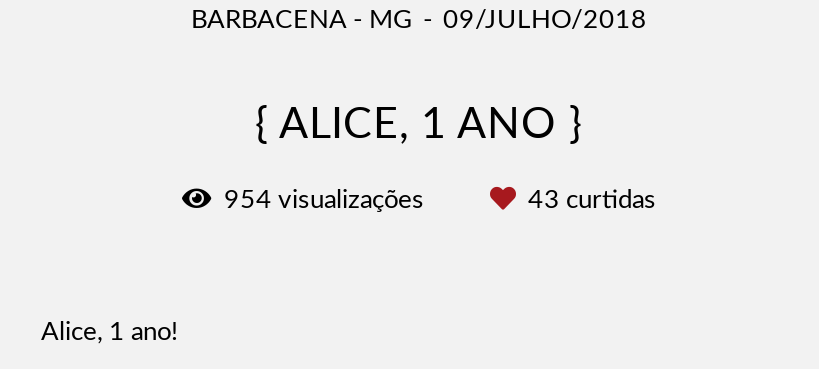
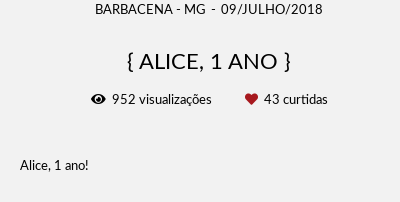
[224,188,430,214] 954 visualizações -> [111,94,214,107] 952 visualizações

